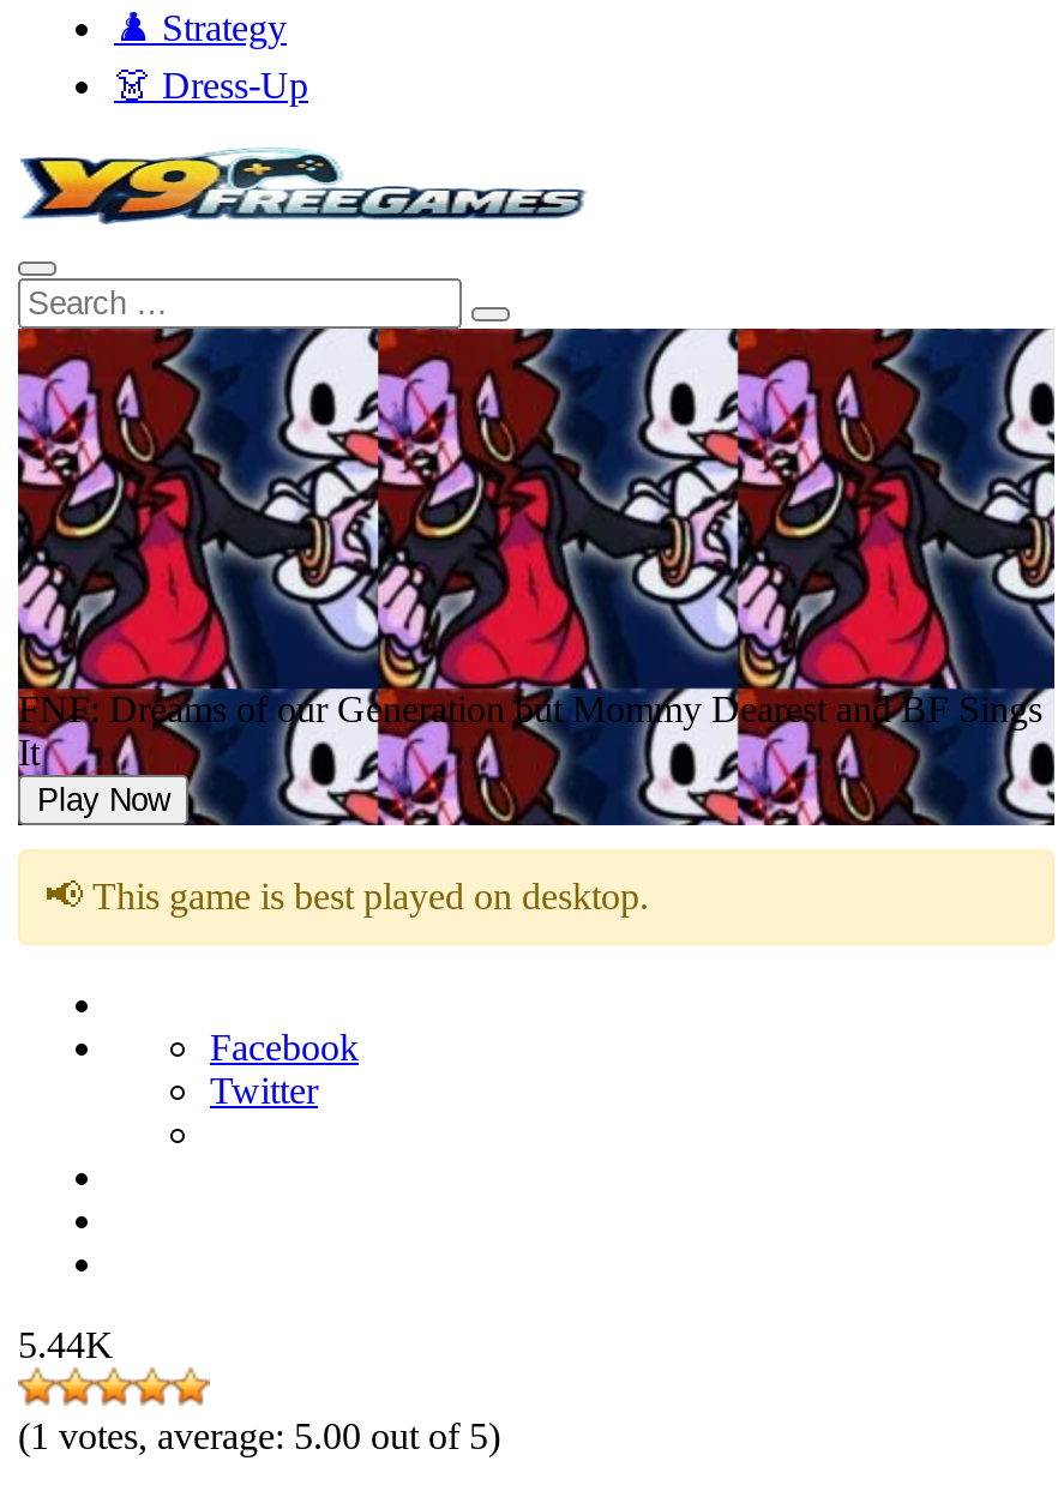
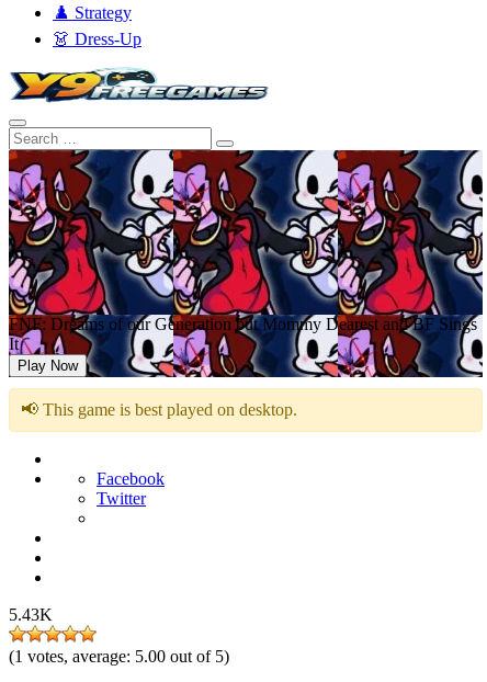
[18,1324,114,1365] 5.44K -> [9,605,53,624] 5.43K

